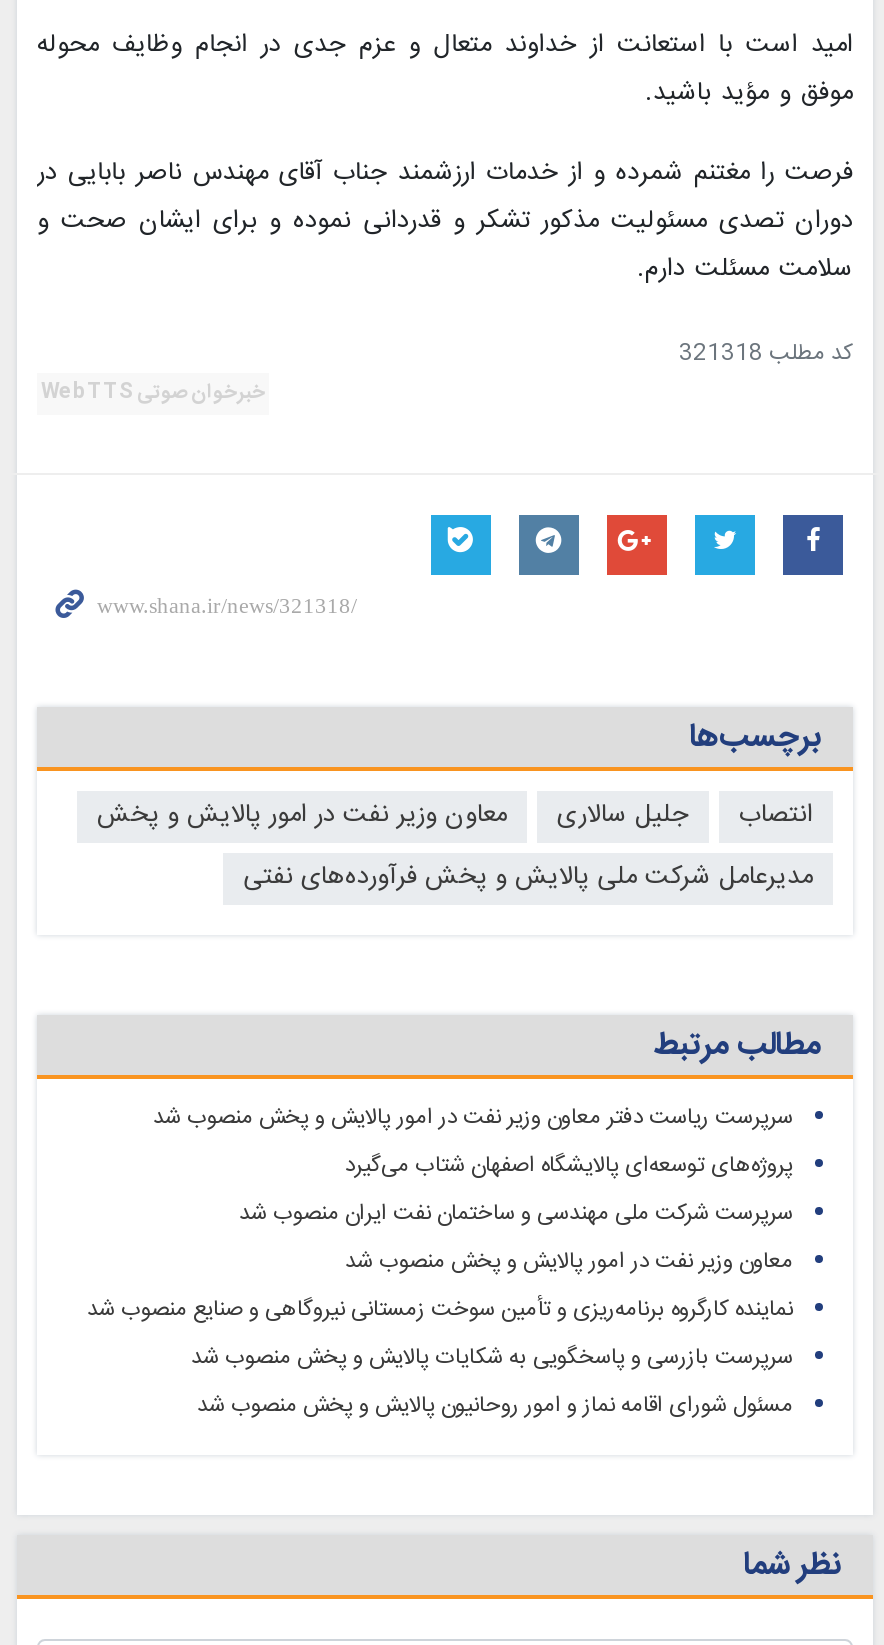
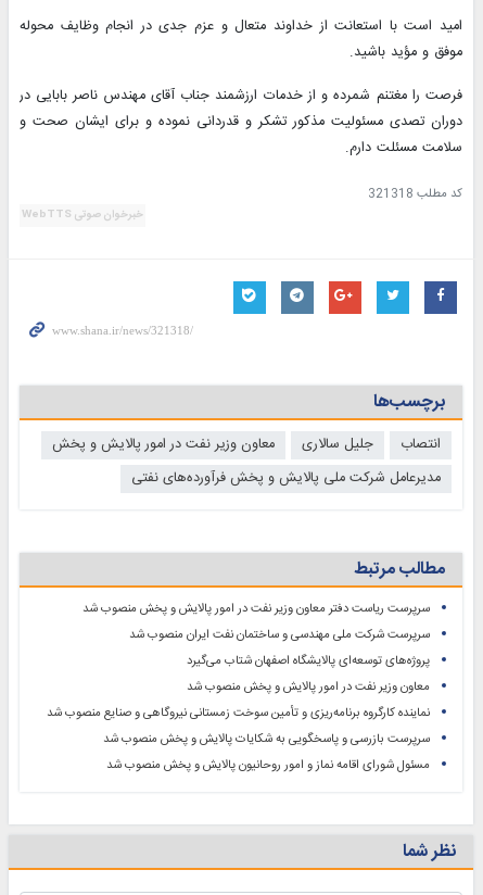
moved [345,1146,793,1184] -> [187,650,430,671]: پروژه‌های توسعه‌ای پالایشگاه اصفهان شتاب می‌گیرد
moved [239,1194,793,1232] -> [129,624,430,645]: سرپرست شرکت ملی مهندسی و ساختمان نفت ایران منصوب شد

